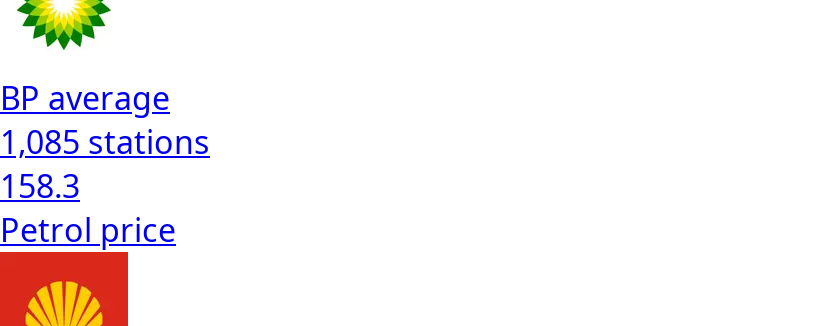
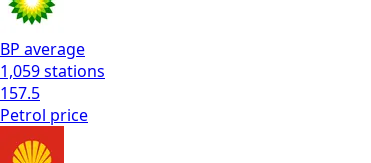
[0,119,210,163] 1,085 stations -> [0,60,105,82] 1,059 stations
[0,163,80,207] 158.3 -> [0,82,40,104] 157.5

